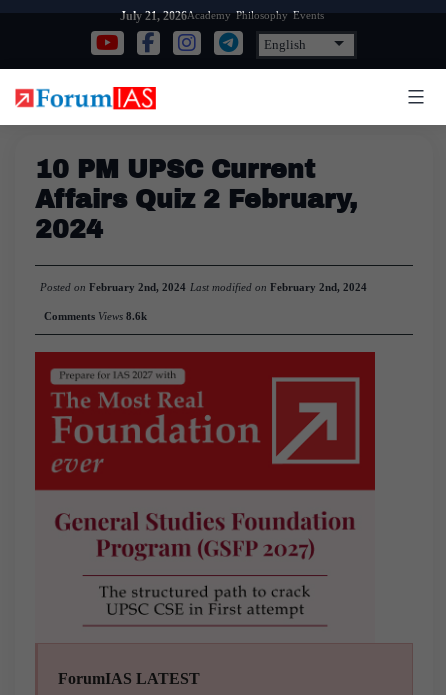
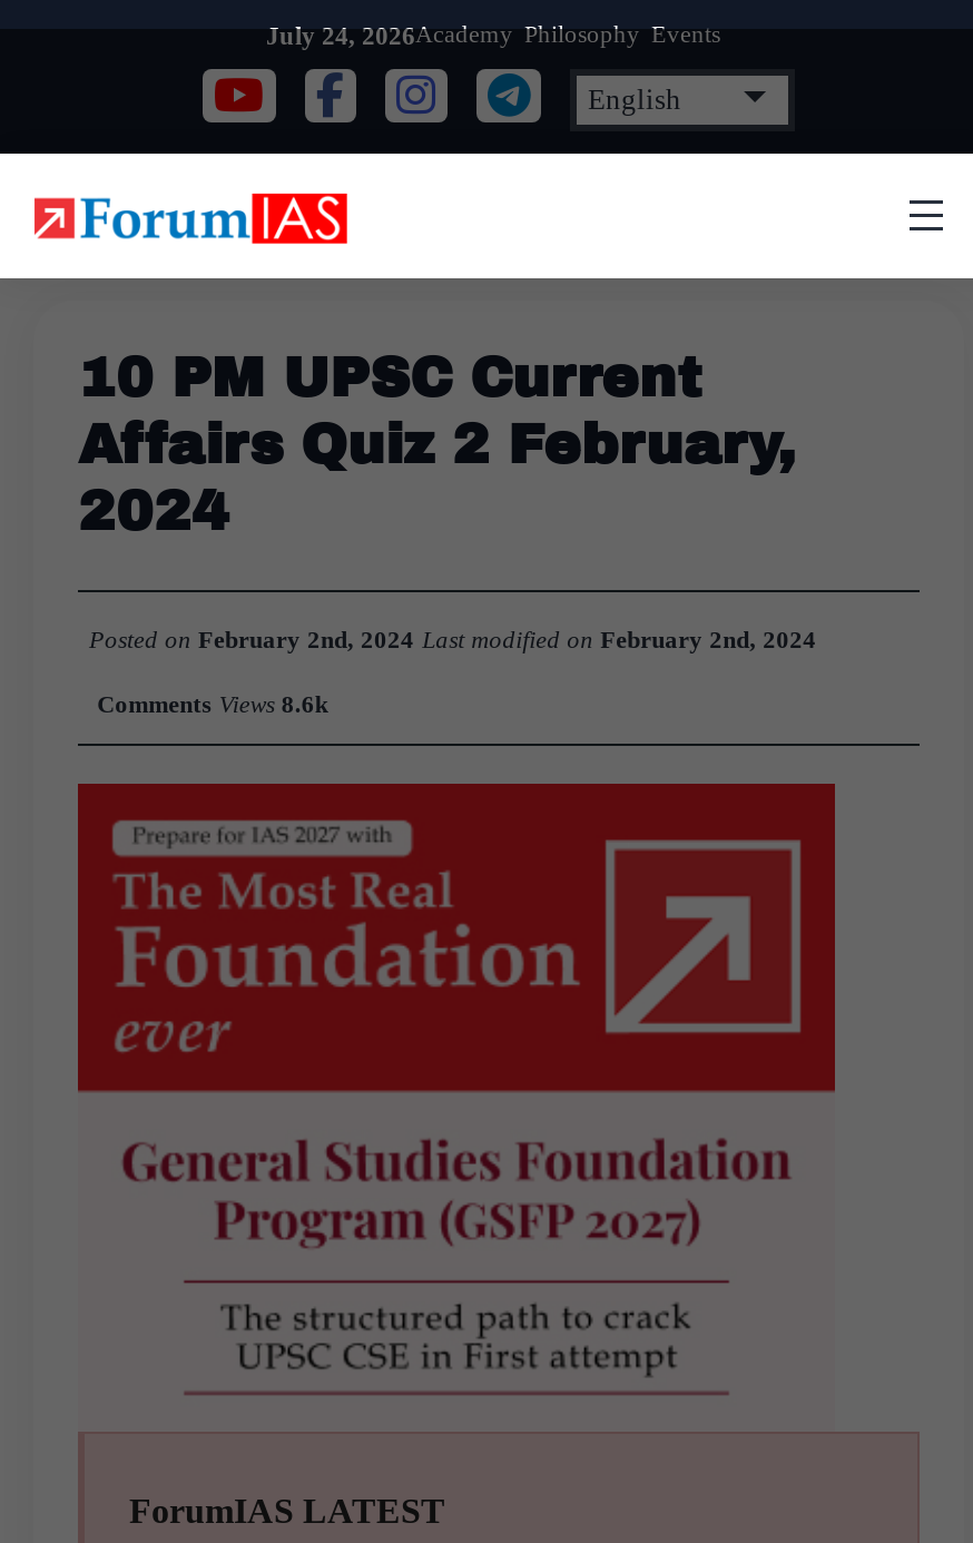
[119,9,323,22] July 21, 2026Academy Philosophy Events -> [266,20,720,49] July 24, 2026Academy Philosophy Events

